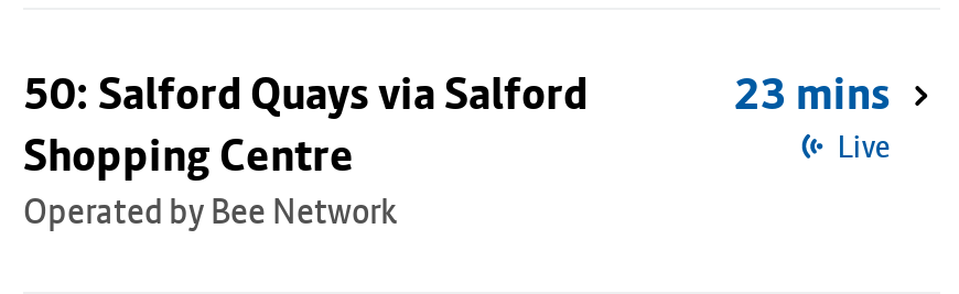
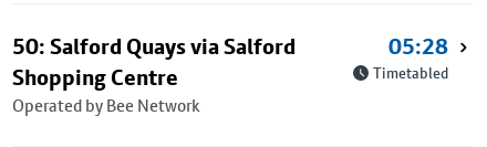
[734,67,890,164] 23 mins | Live -> [373,33,448,82] 05:28 | Timetabled

